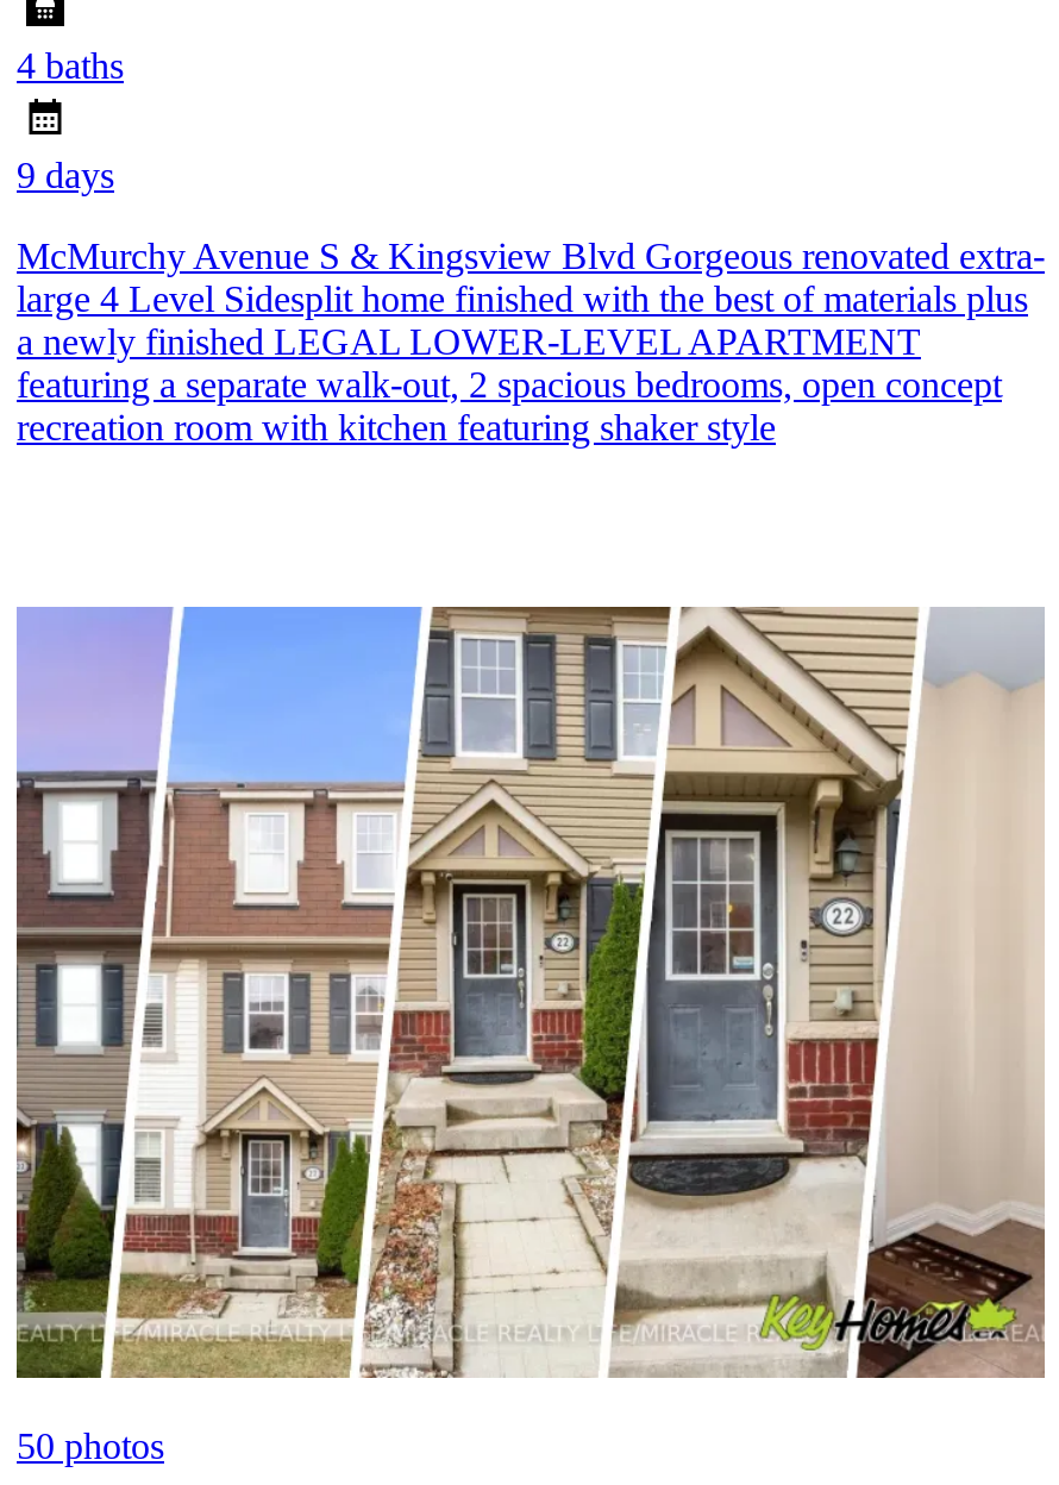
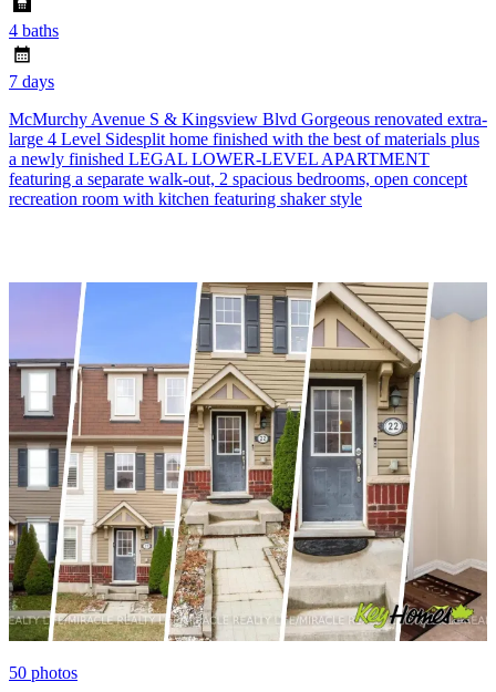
[17,156,114,196] 9 days -> [9,73,54,91] 7 days

